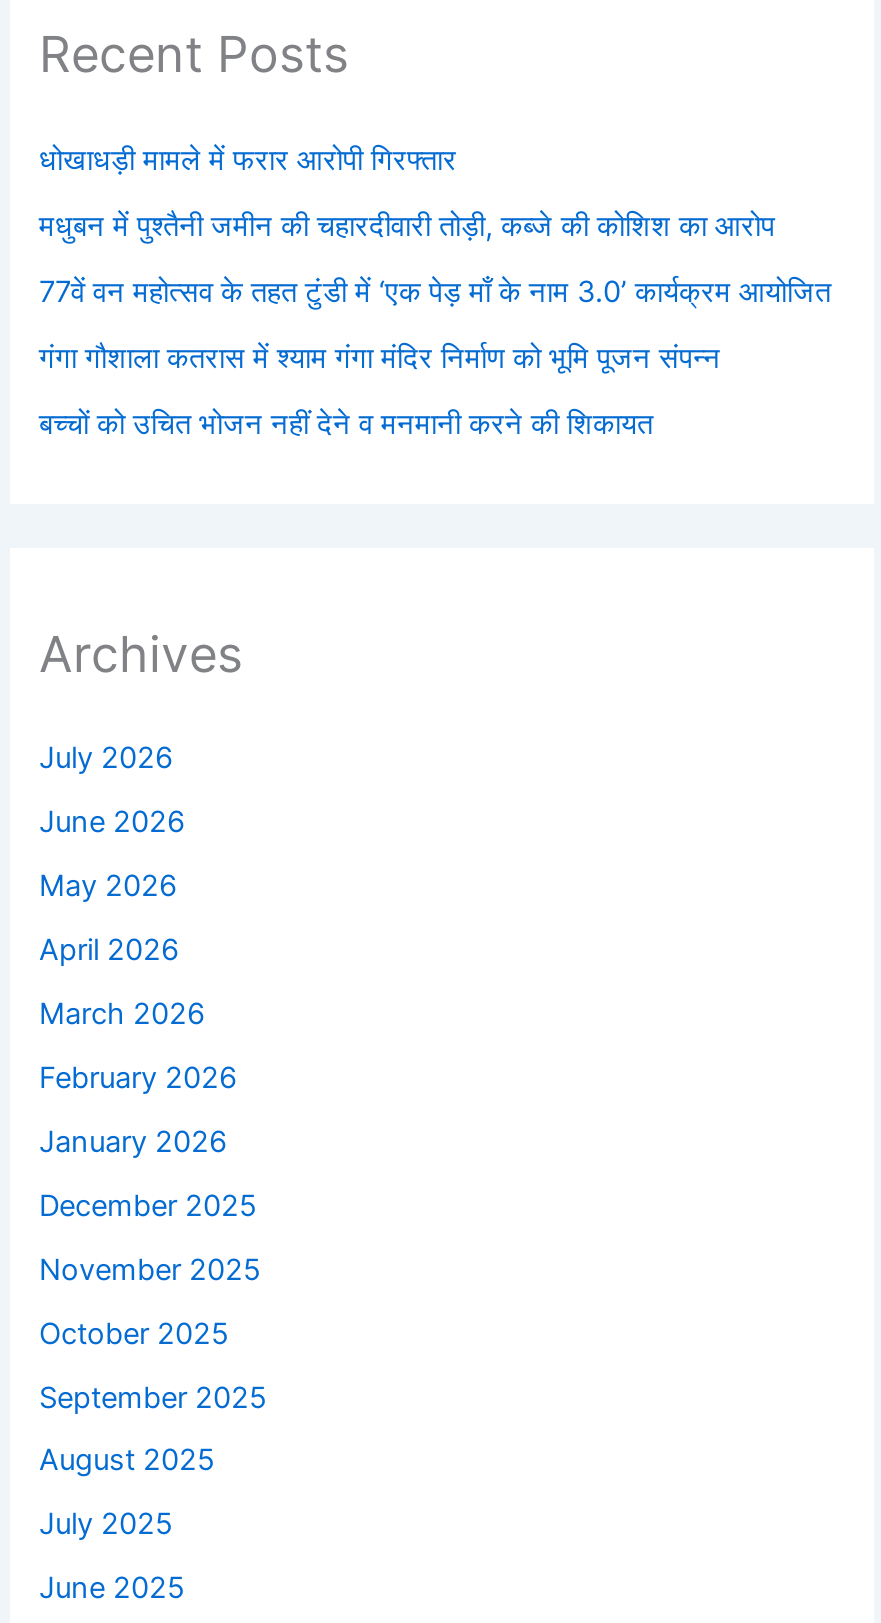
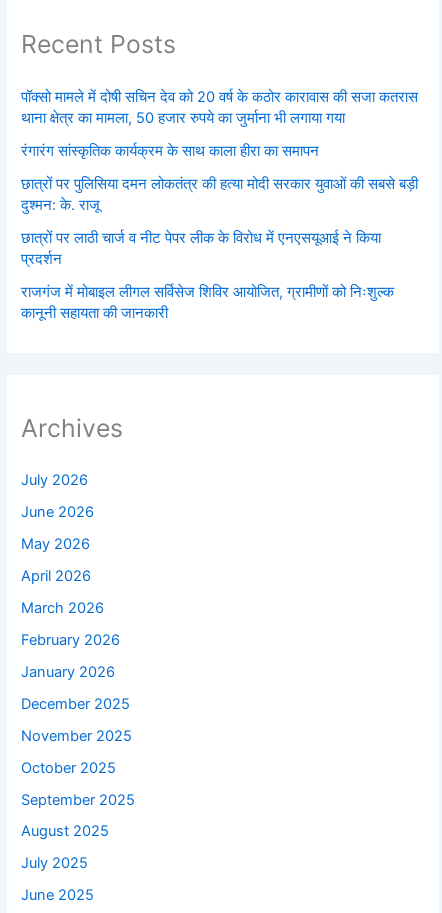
[39,141,457,177] धोखाधड़ी मामले में फरार आरोपी गिरफ्तार -> [21,87,418,126] पॉक्सो मामले में दोषी सचिन देव को 20 वर्ष के कठोर कारावास की सजा कतरास | थाना क्षेत्र का मामला, 50 हजार रुपये का जुर्माना भी लगाया गया
[39,207,775,243] मधुबन में पुश्तैनी जमीन की चहारदीवारी तोड़ी, कब्जे की कोशिश का आरोप -> [21,141,319,159] रंगारंग सांस्कृतिक कार्यक्रम के साथ काला हीरा का समापन
[39,273,831,309] 77वें वन महोत्सव के तहत टुंडी में ‘एक पेड़ माँ के नाम 3.0’ कार्यक्रम आयोजित -> [21,174,418,213] छात्रों पर पुलिसिया दमन लोकतंत्र की हत्या मोदी सरकार युवाओं की सबसे बड़ी | दुश्मन: के. राजू
[39,339,721,375] गंगा गौशाला कतरास में श्याम गंगा मंदिर निर्माण को भूमि पूजन संपन्न -> [21,228,381,267] छात्रों पर लाठी चार्ज व नीट पेपर लीक के विरोध में एनएसयूआई ने किया | प्रदर्शन
[39,405,653,441] बच्चों को उचित भोजन नहीं देने व मनमानी करने की शिकायत -> [21,282,394,321] राजगंज में मोबाइल लीगल सर्विसेज शिविर आयोजित, ग्रामीणों को निःशुल्क | कानूनी सहायता की जानकारी

